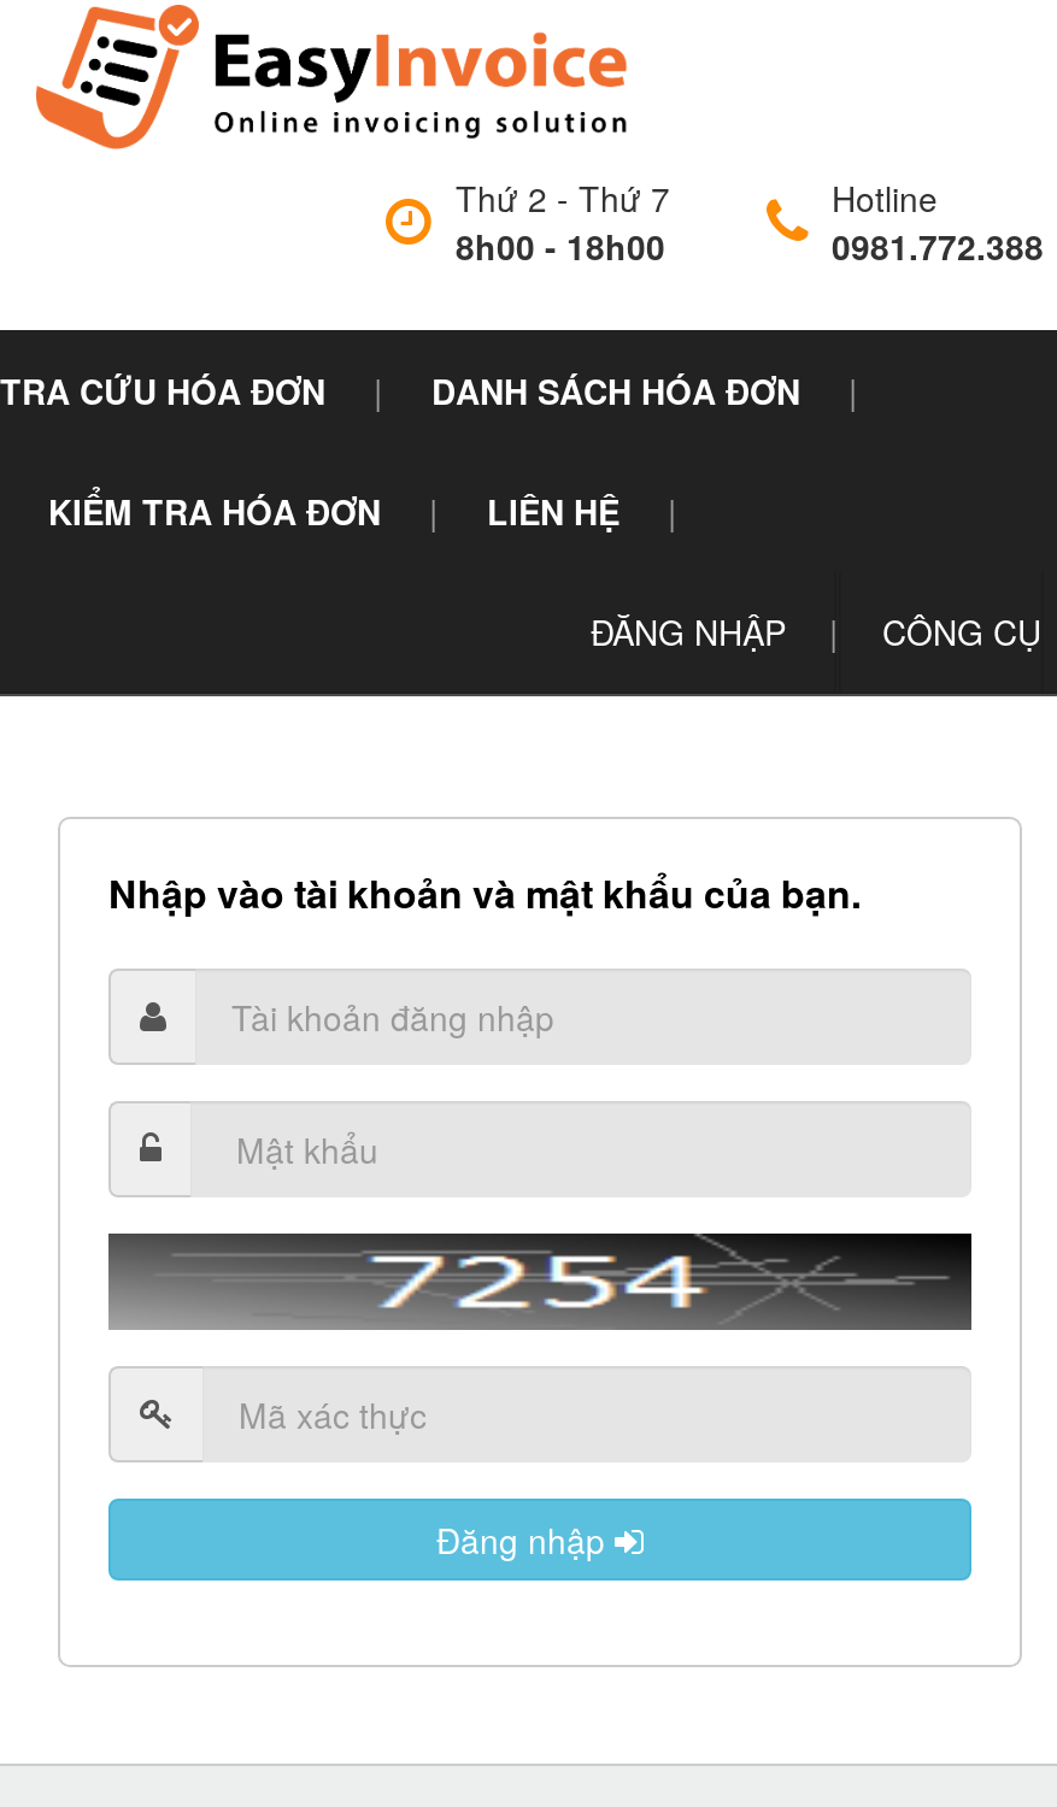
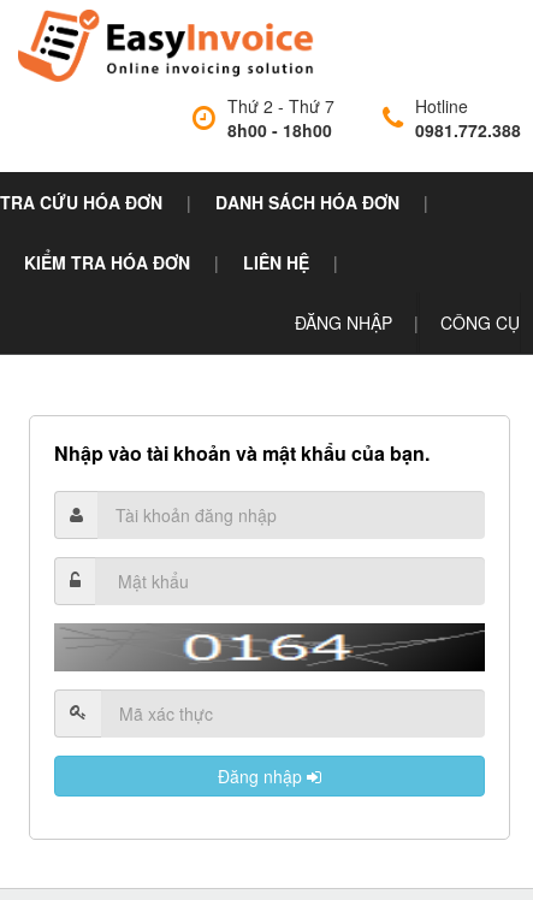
[108,1234,971,1330] [image] -> [55,623,485,670] [image]

